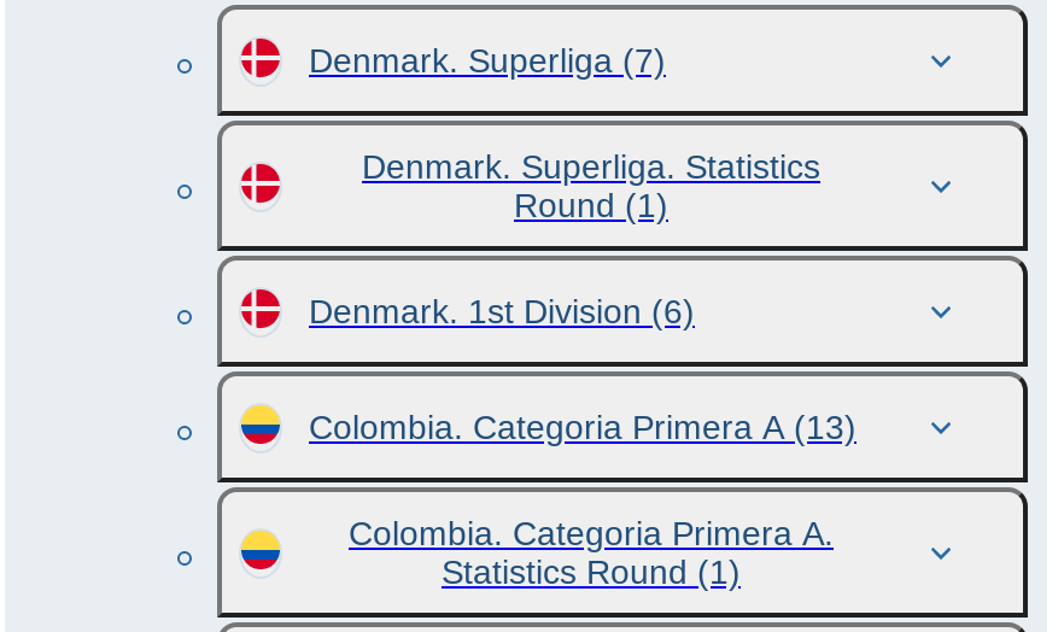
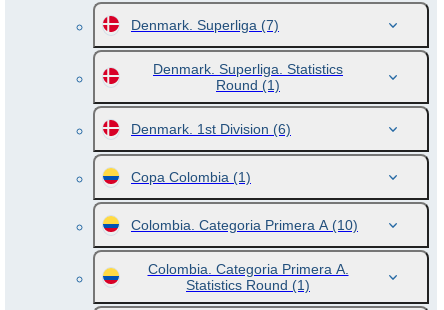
[309,408,857,446] Colombia. Categoria Primera A (13) -> [131,169,358,233] Copa Colombia (1) | Colombia. Categoria Primera A (10)

